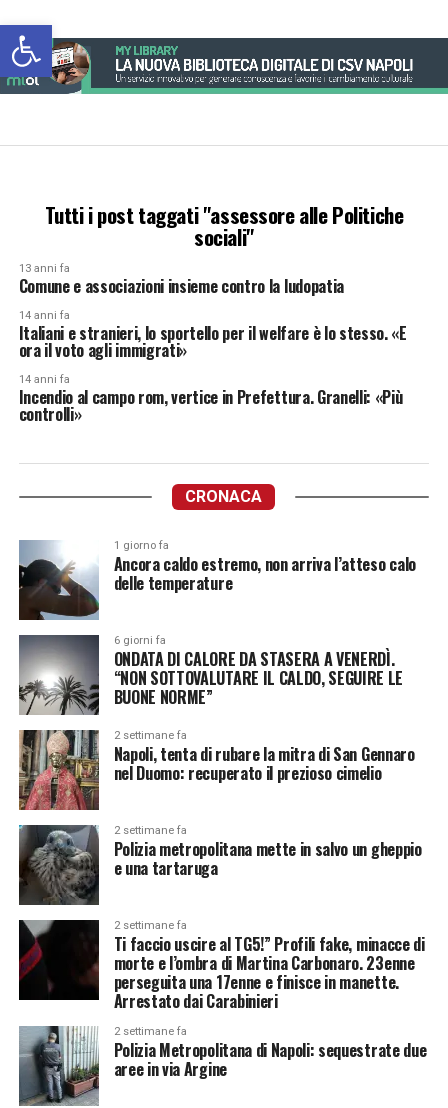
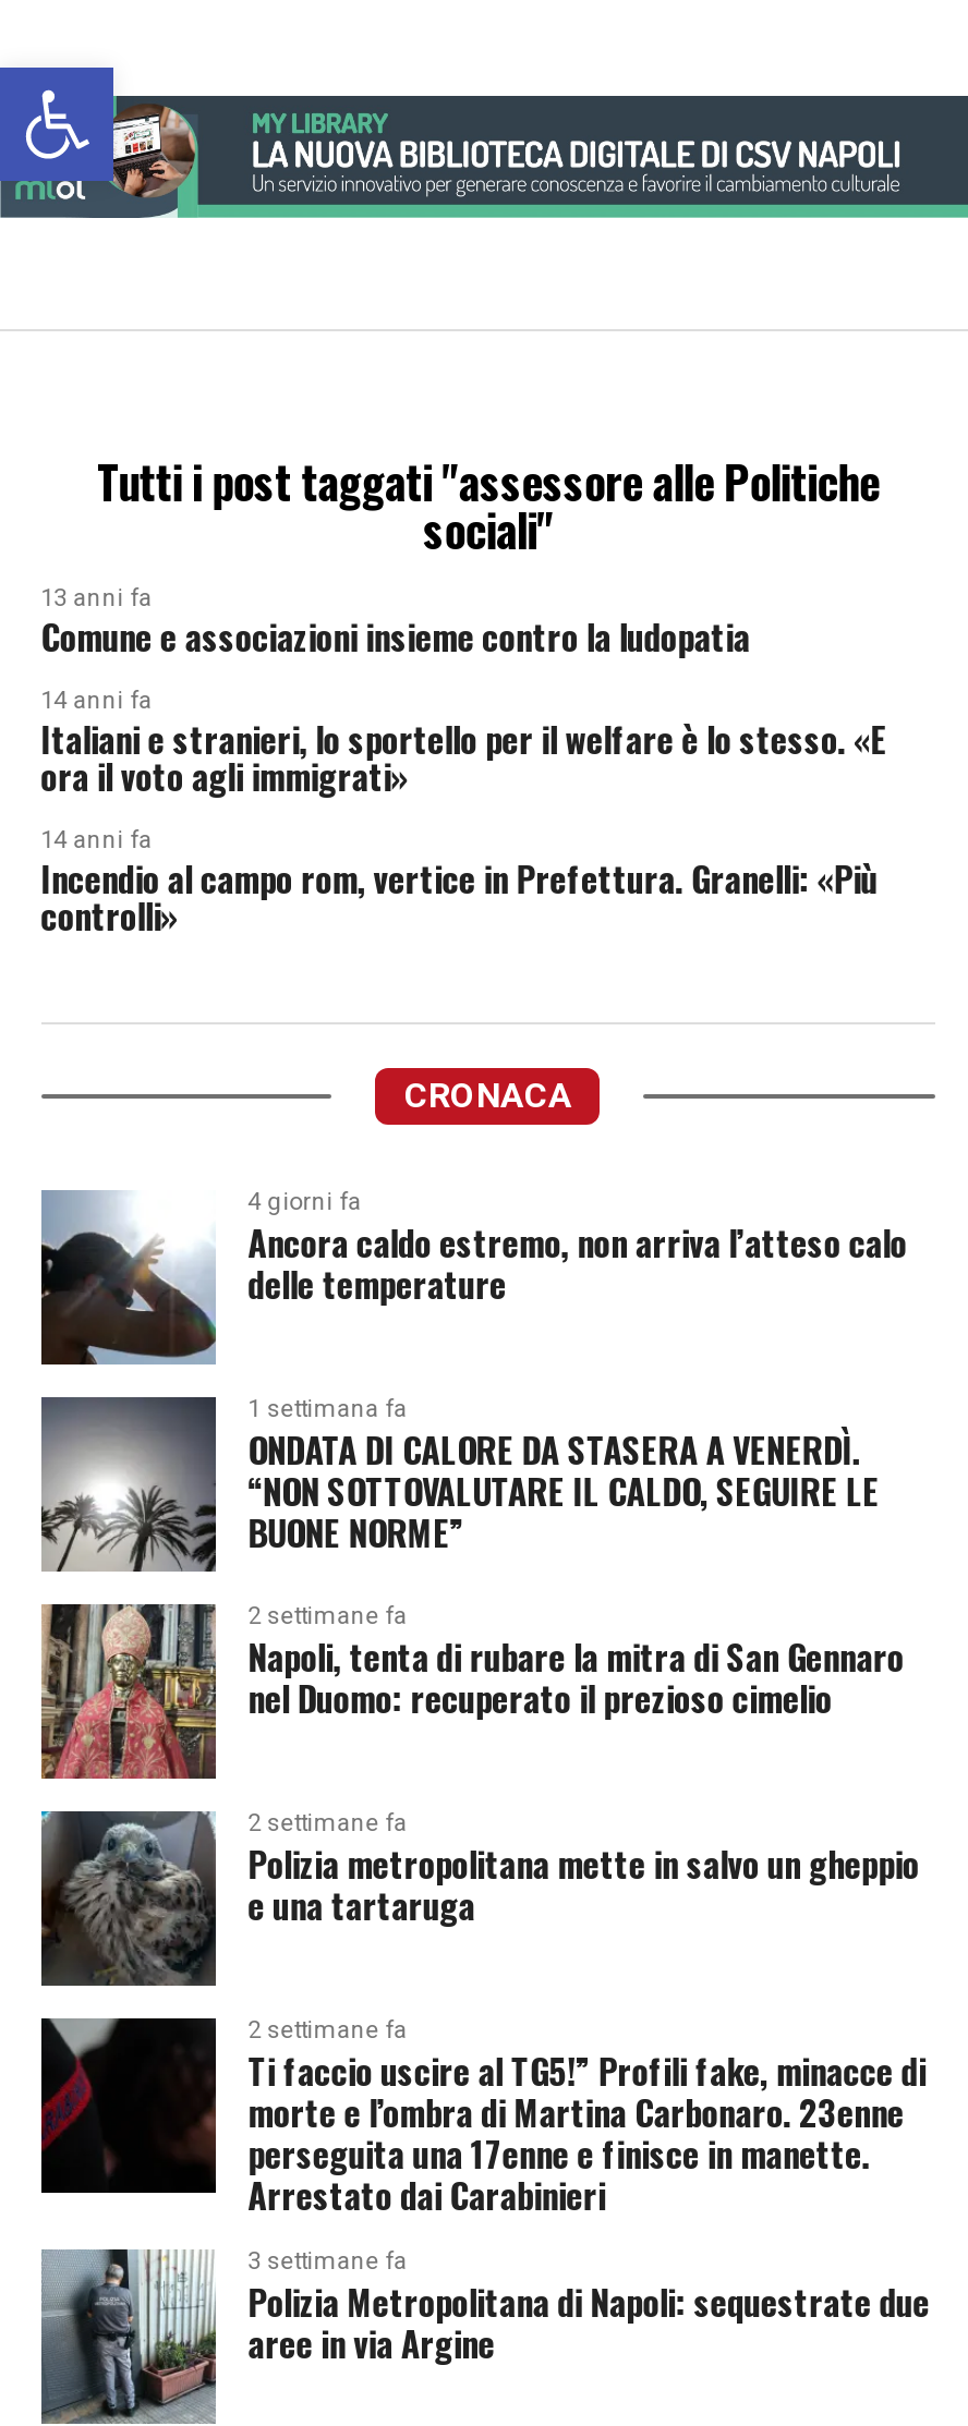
[114,539,169,552] 1 giorno fa -> [248,1188,361,1216] 4 giorni fa
[114,634,166,647] 6 giorni fa -> [248,1395,407,1423] 1 settimana fa
[114,1025,187,1038] 2 settimane fa -> [248,2247,407,2276] 3 settimane fa

